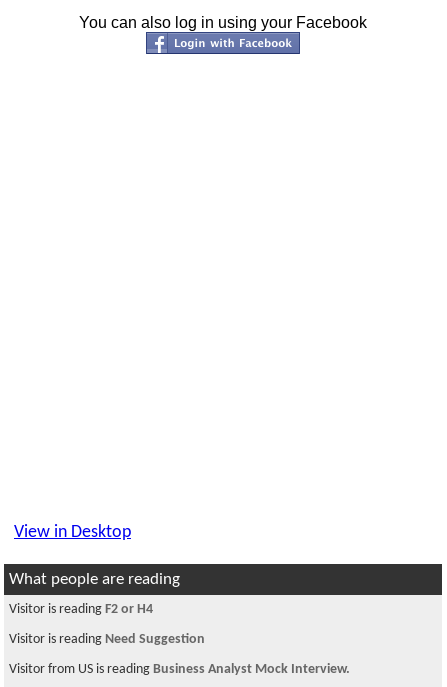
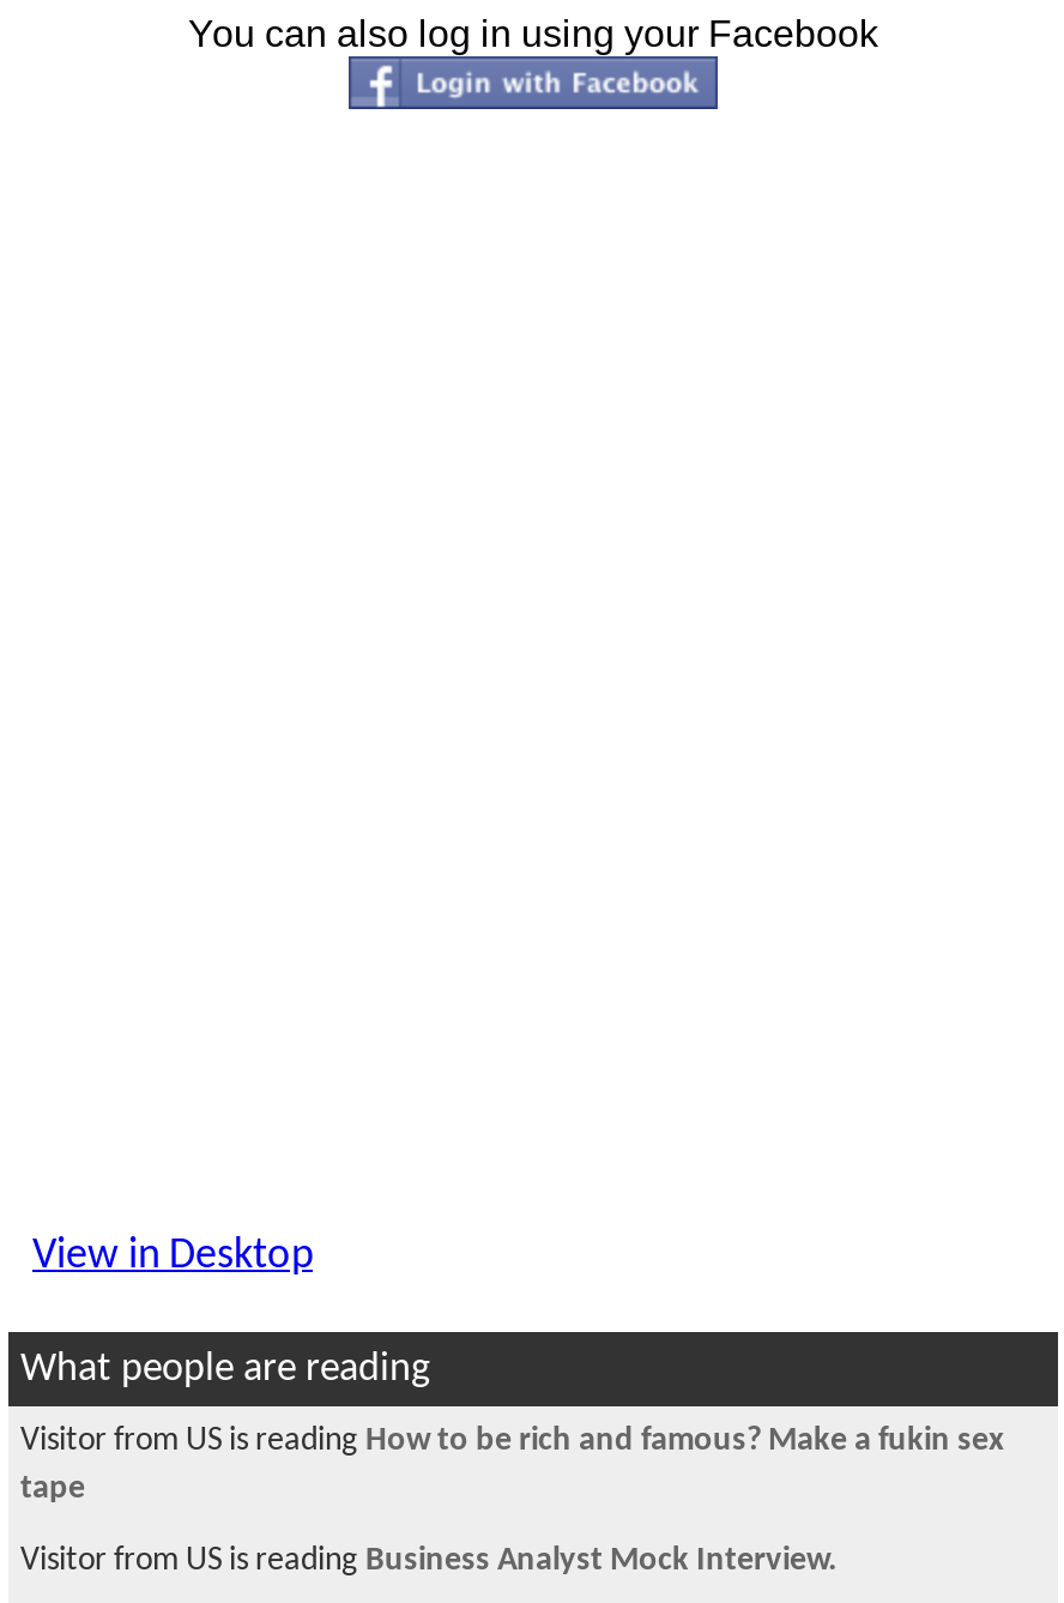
[9,602,205,647] Visitor is reading F2 or H4 | Visitor is reading Need Suggestion -> [20,1423,1003,1507] Visitor from US is reading How to be rich and famous? Make a fukin sex | tape

